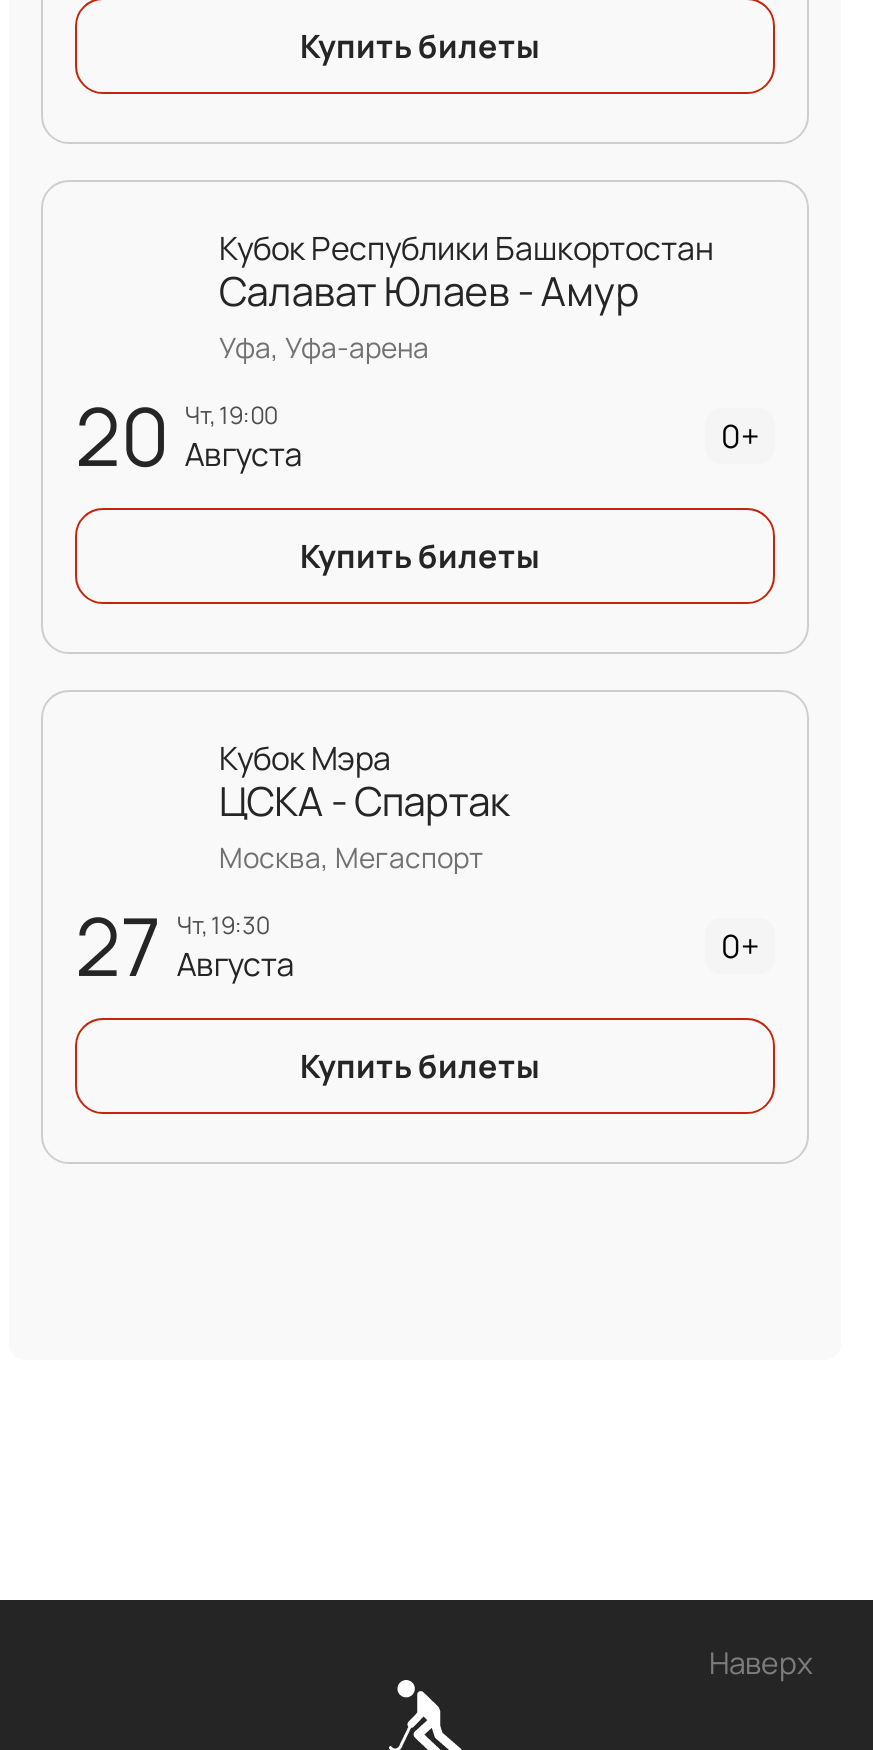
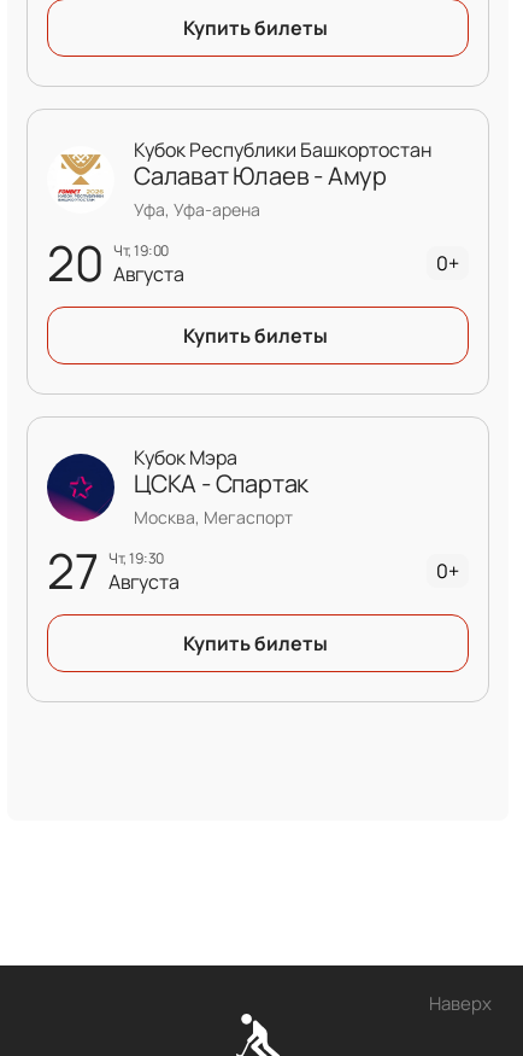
none -> [58,153,104,202] [image]
none -> [46,453,116,523] [image]

